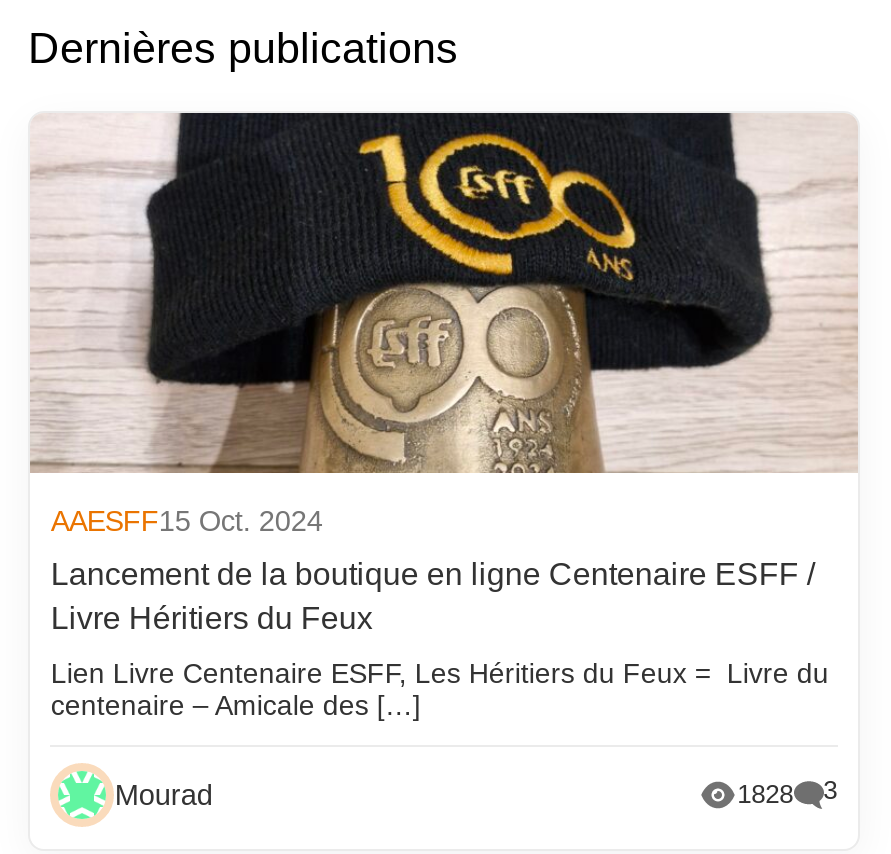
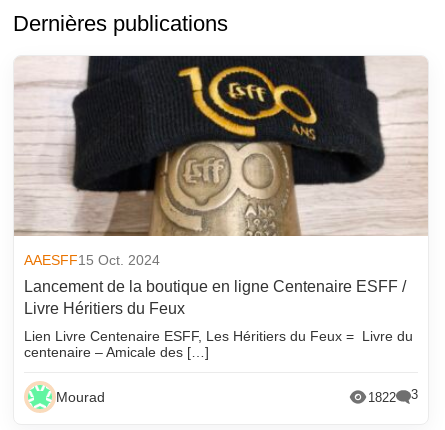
[737,775,837,810] 1828 3 -> [368,387,418,405] 1822 3

